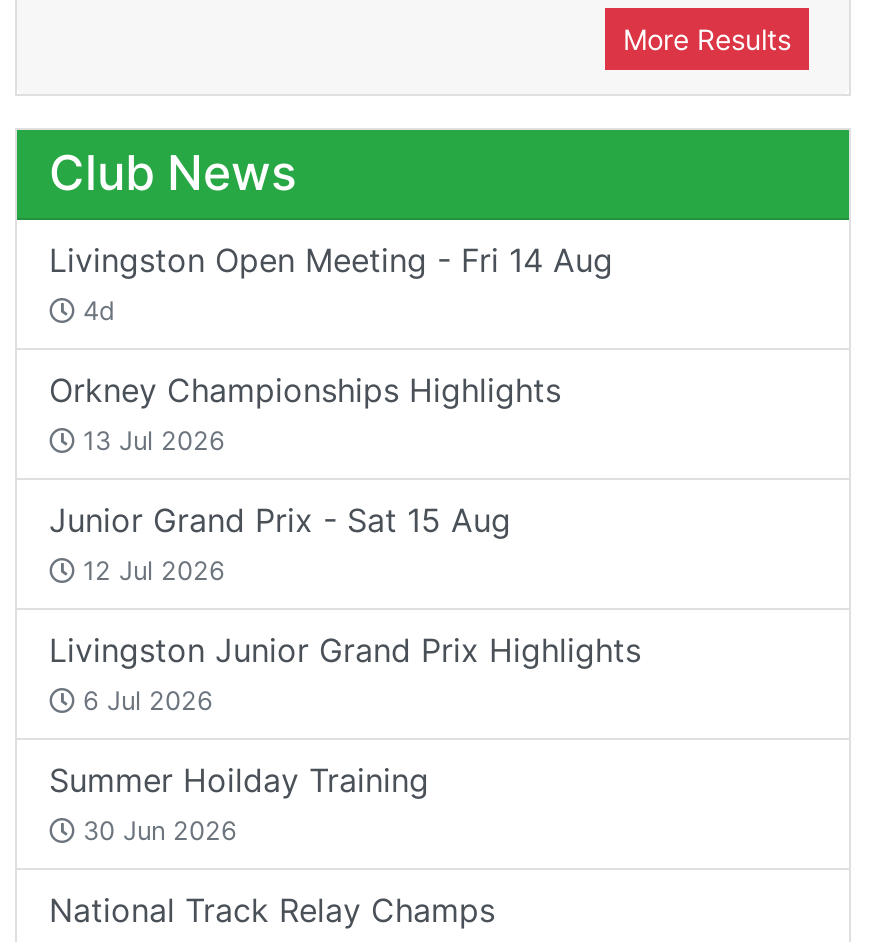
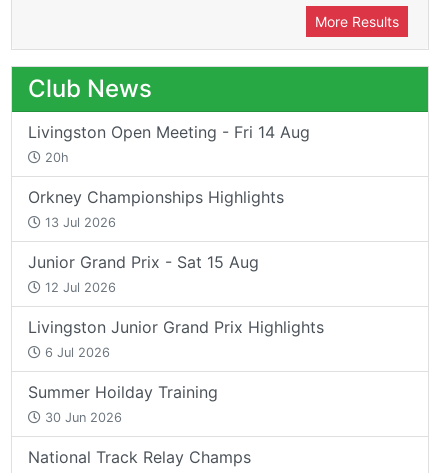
[75,295,115,325] 4d -> [41,150,69,165] 20h

